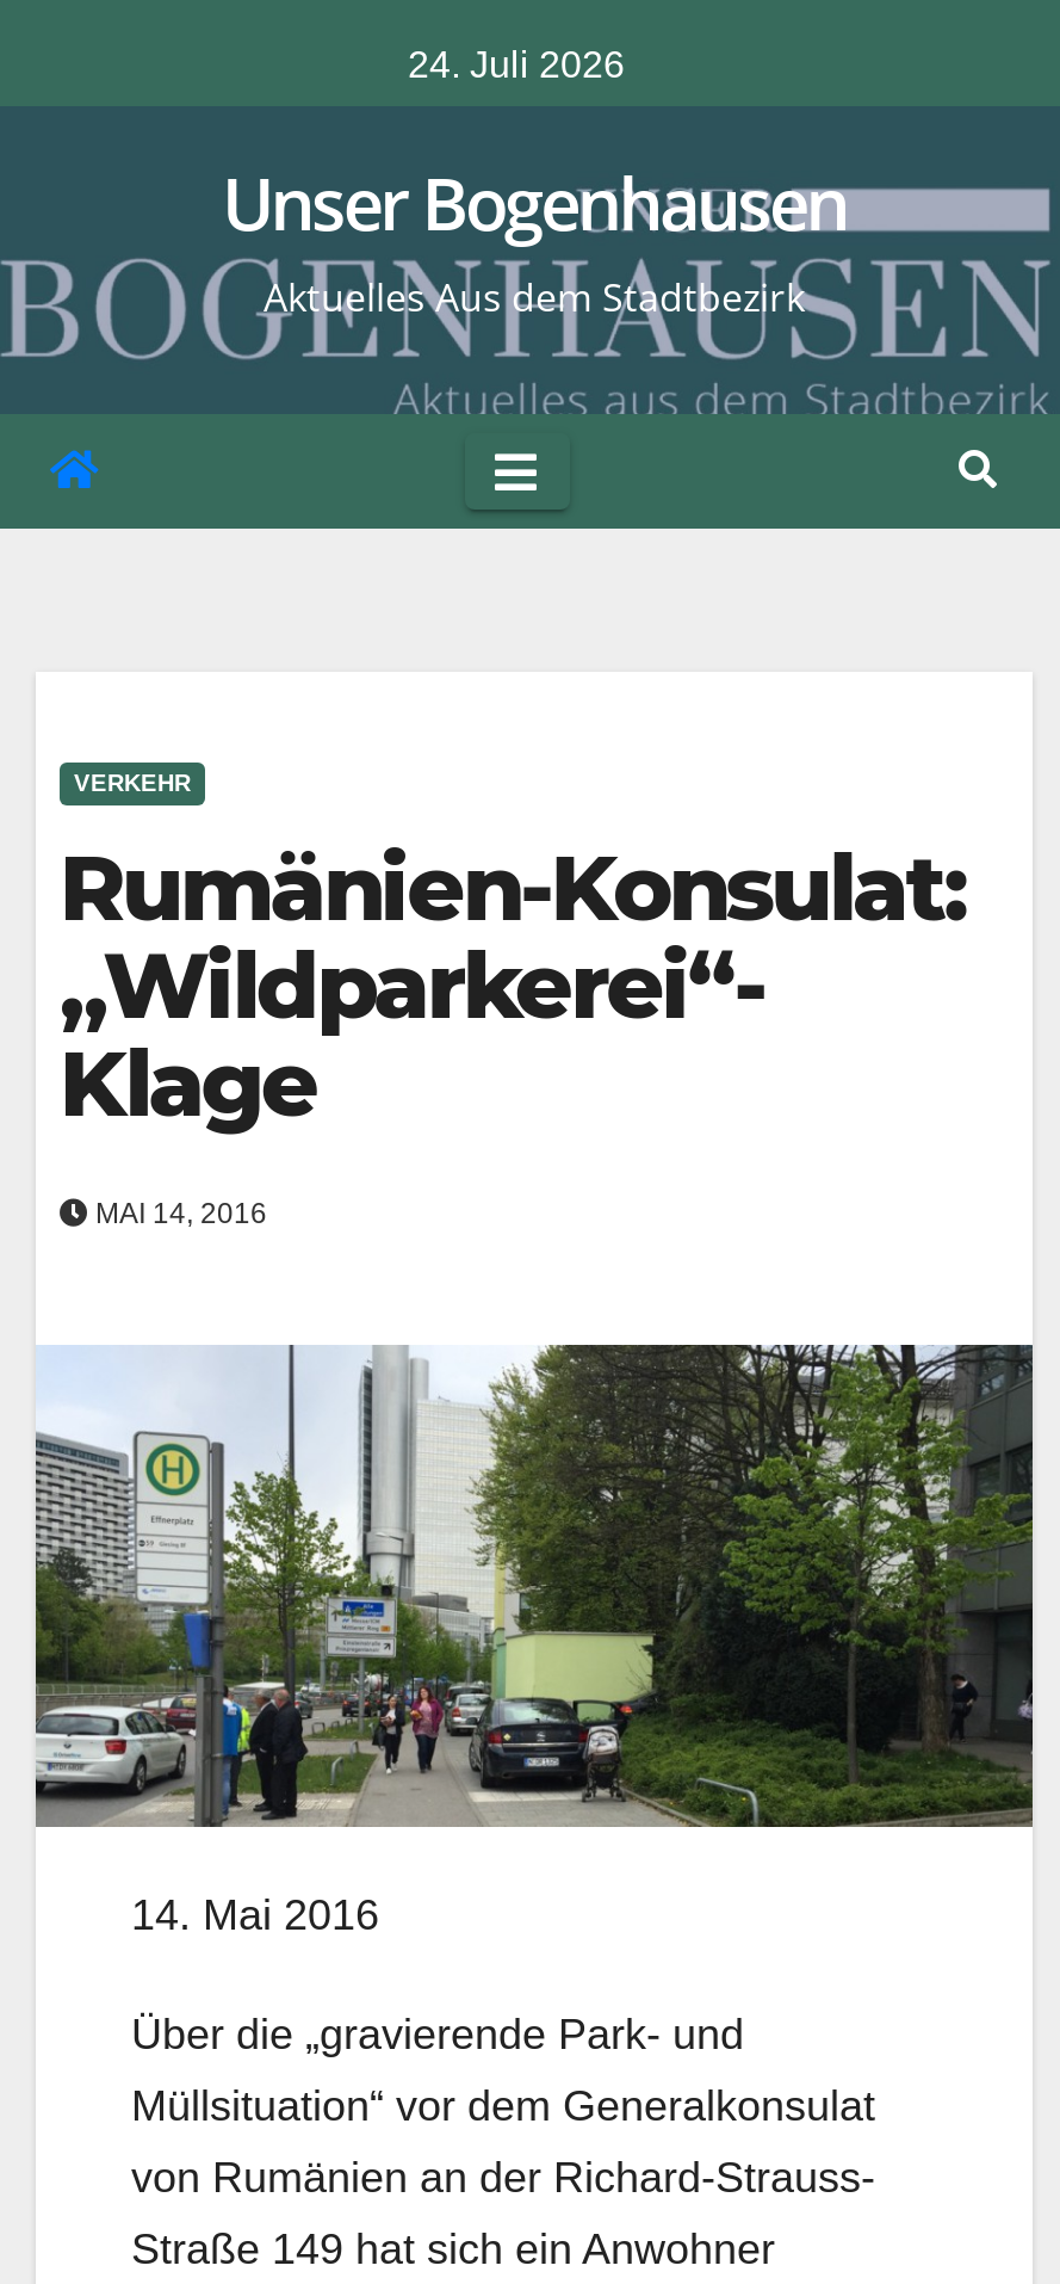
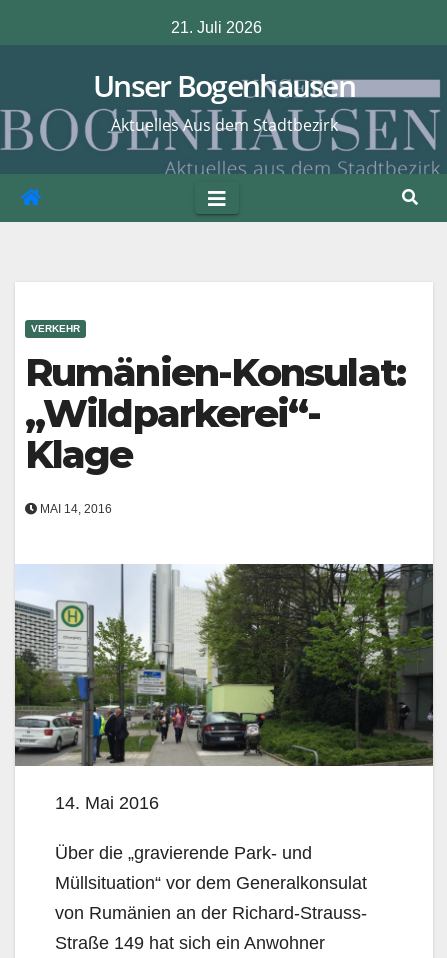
[408,44,625,85] 24. Juli 2026 -> [171,19,262,36] 21. Juli 2026

